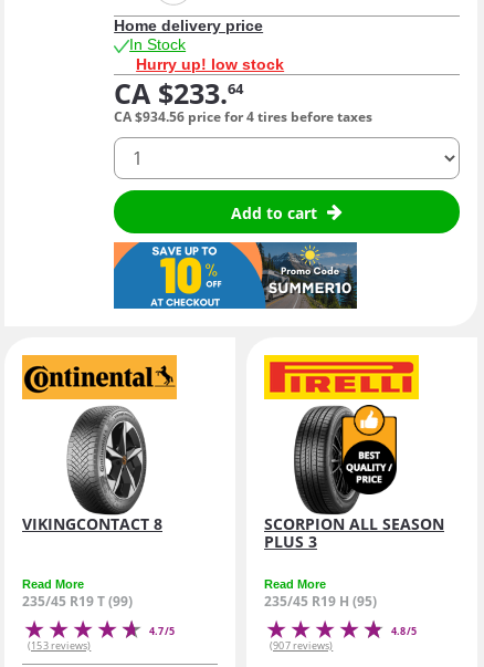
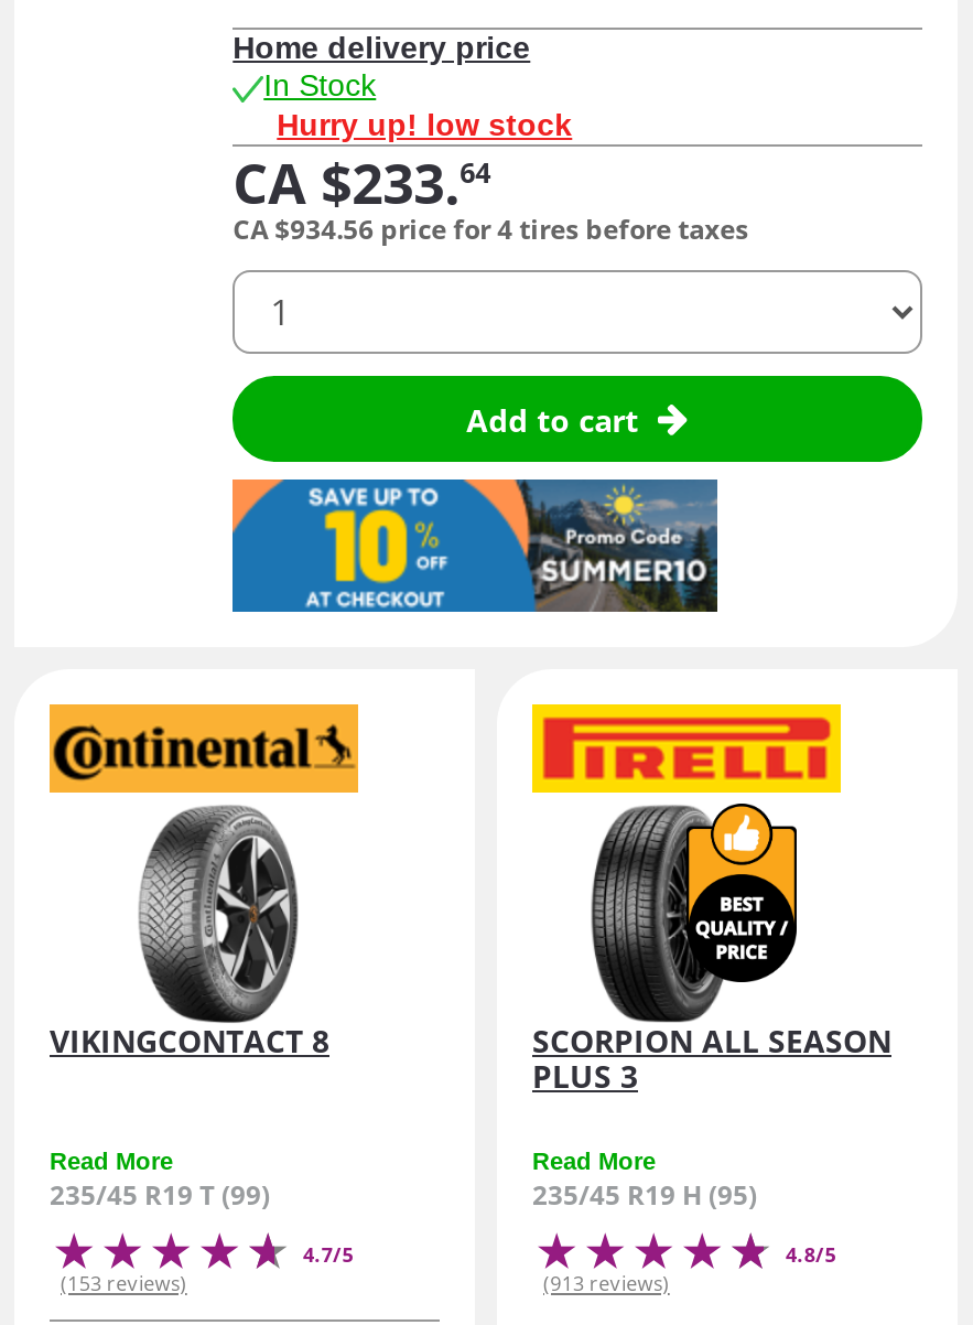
[270,638,333,652] (907 reviews) -> [543,1268,670,1297] (913 reviews)

